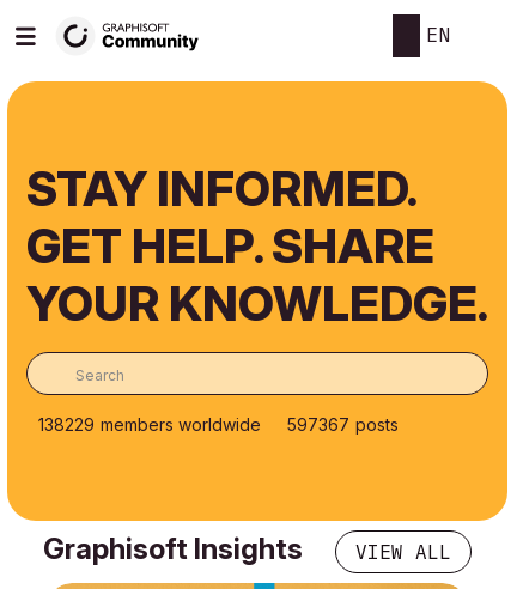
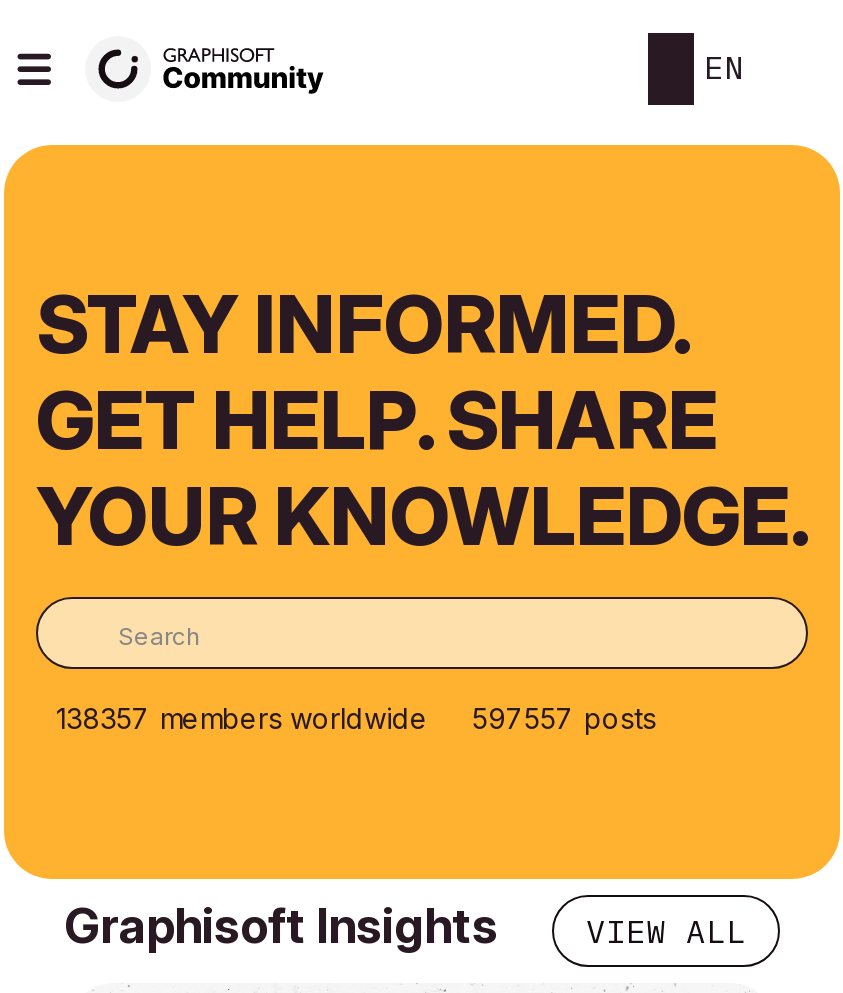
[38,414,261,434] 138229 members worldwide -> [56,700,428,734] 138357 members worldwide
[287,414,399,434] 597367 posts -> [472,700,656,734] 597557 posts

